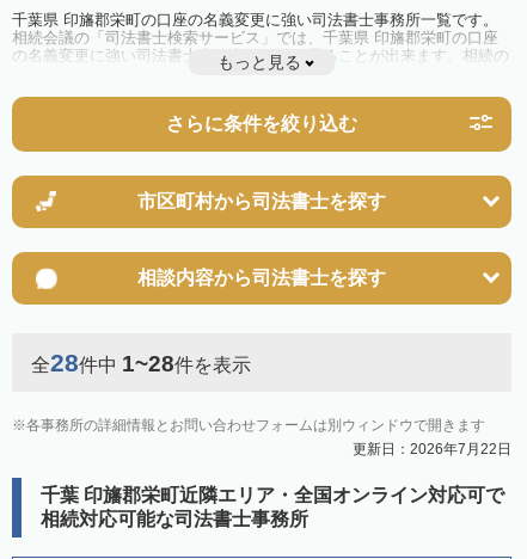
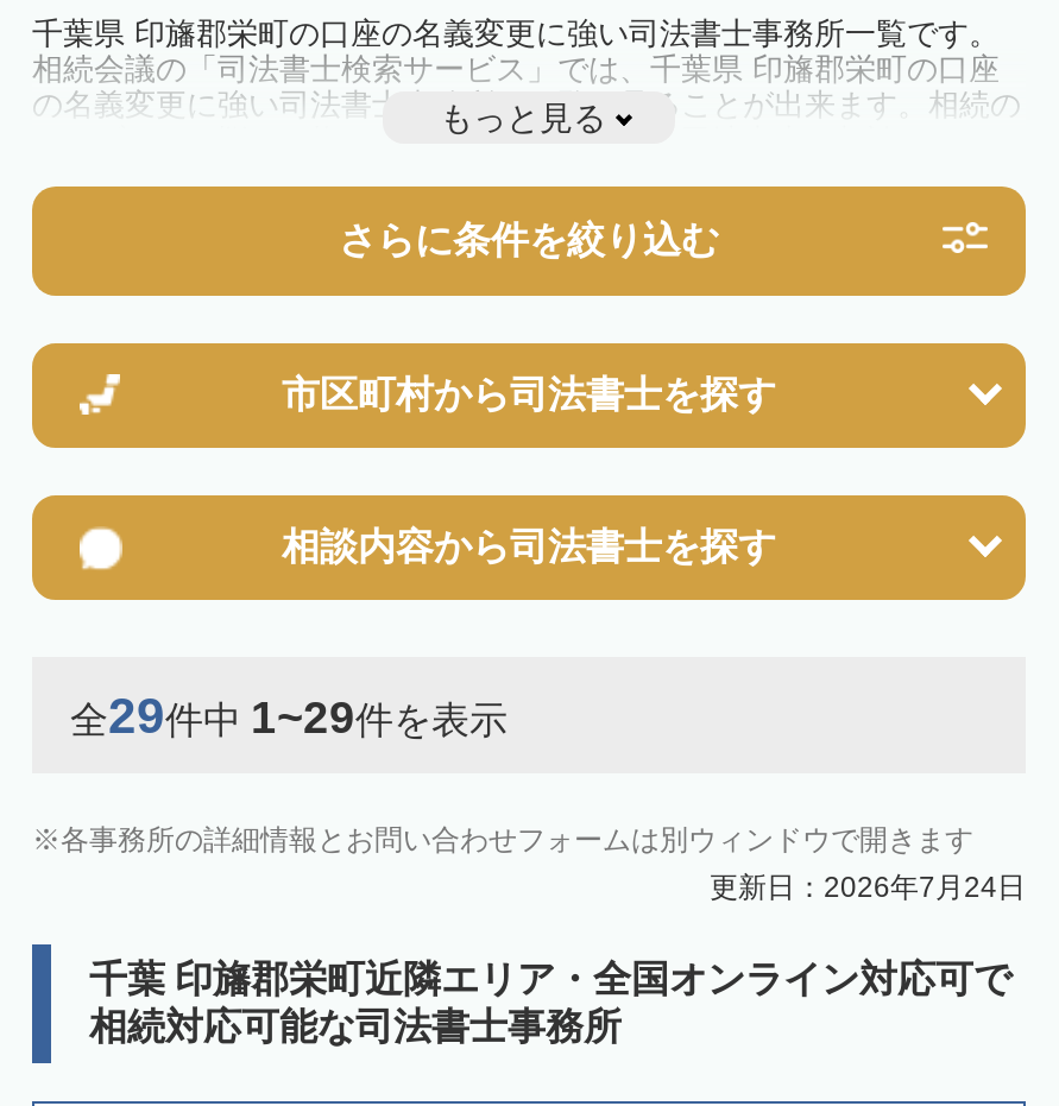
[31,349,251,376] 全28件中1~28件を表示 -> [70,688,508,743] 全29件中1~29件を表示
[353,441,511,458] 更新日：2026年7月22日 -> [710,871,1026,905] 更新日：2026年7月24日

